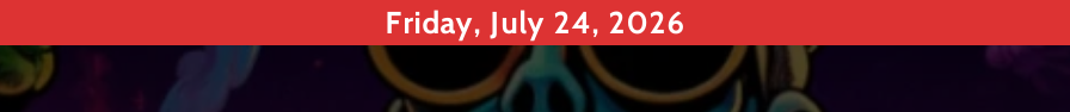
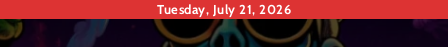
[385,5,685,41] Friday, July 24, 2026 -> [157,2,291,17] Tuesday, July 21, 2026

